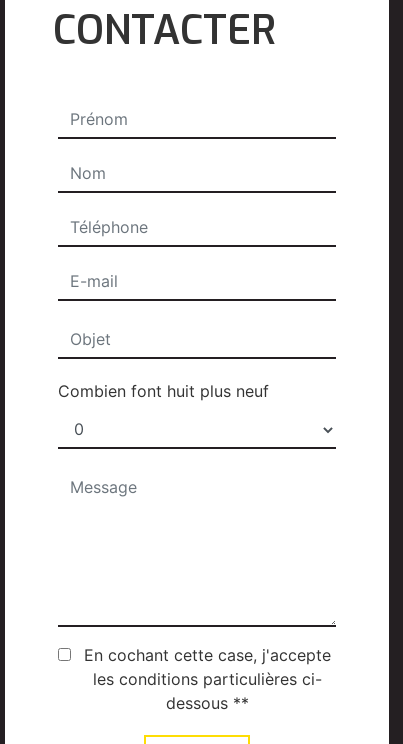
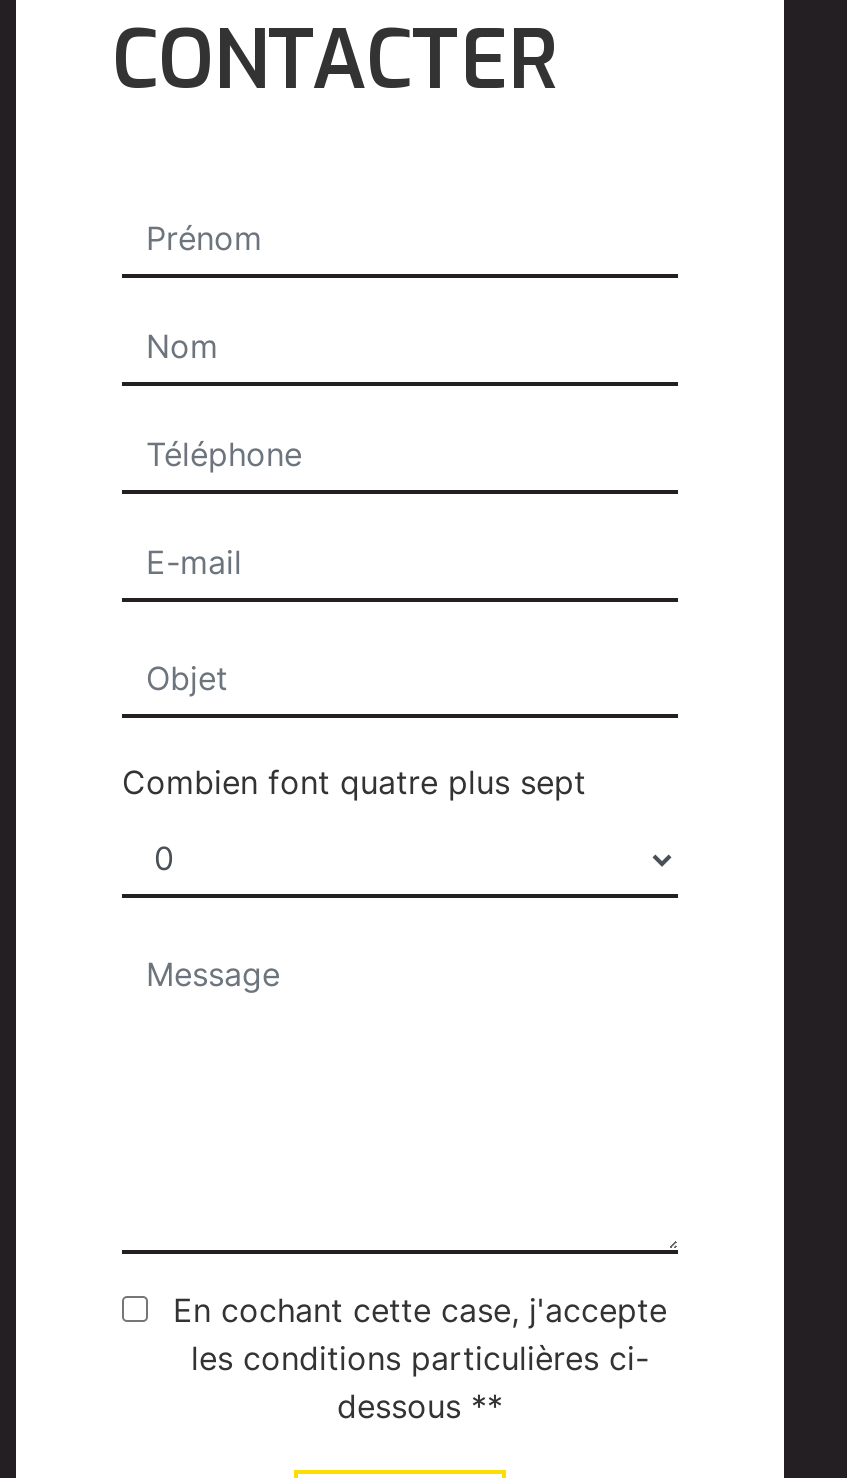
[58,381,269,401] Combien font huit plus neuf -> [122,762,586,802] Combien font quatre plus sept

